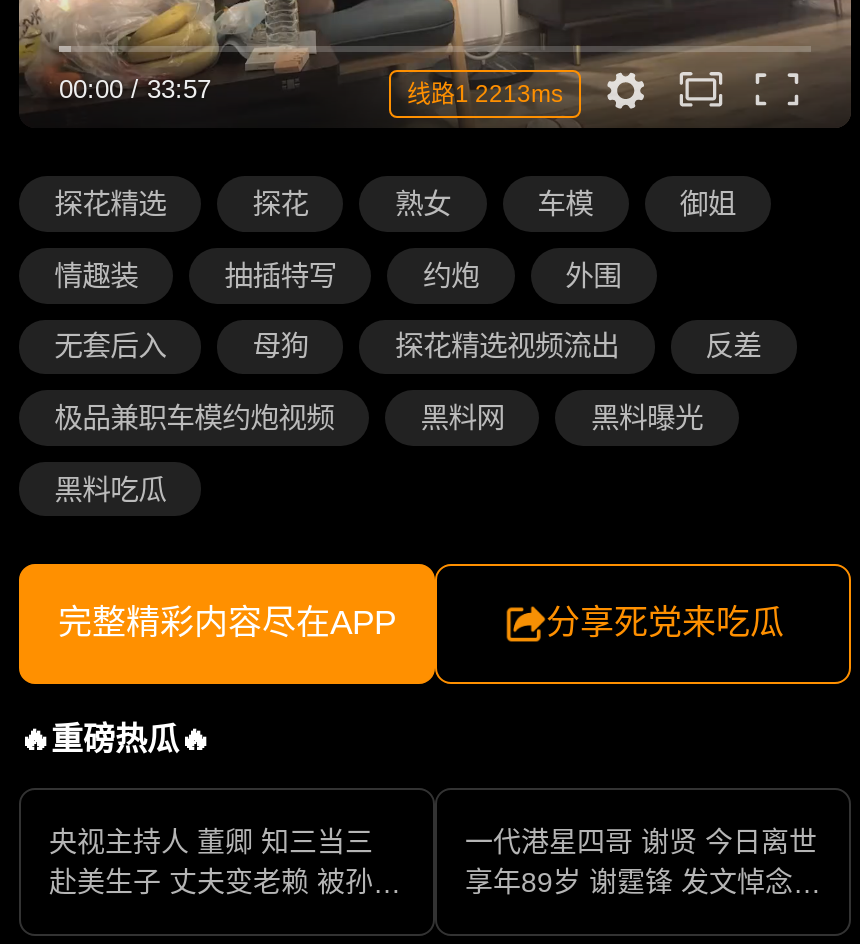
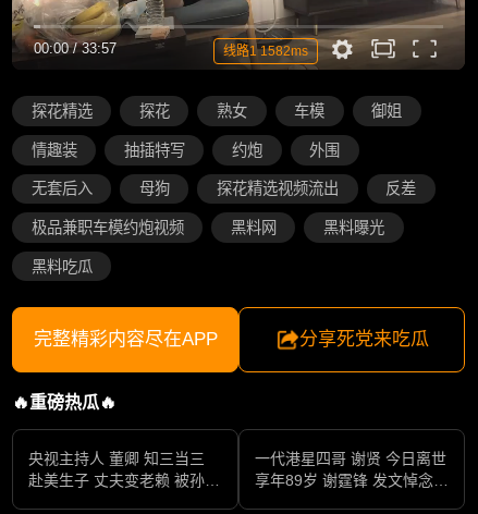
[407,80,563,108] 线路1 2213ms -> [223,44,308,59] 线路1 1582ms

